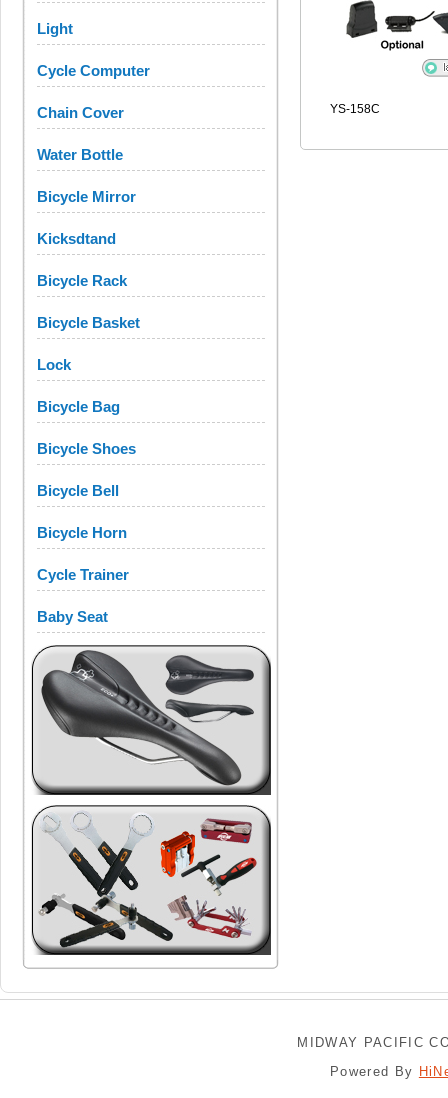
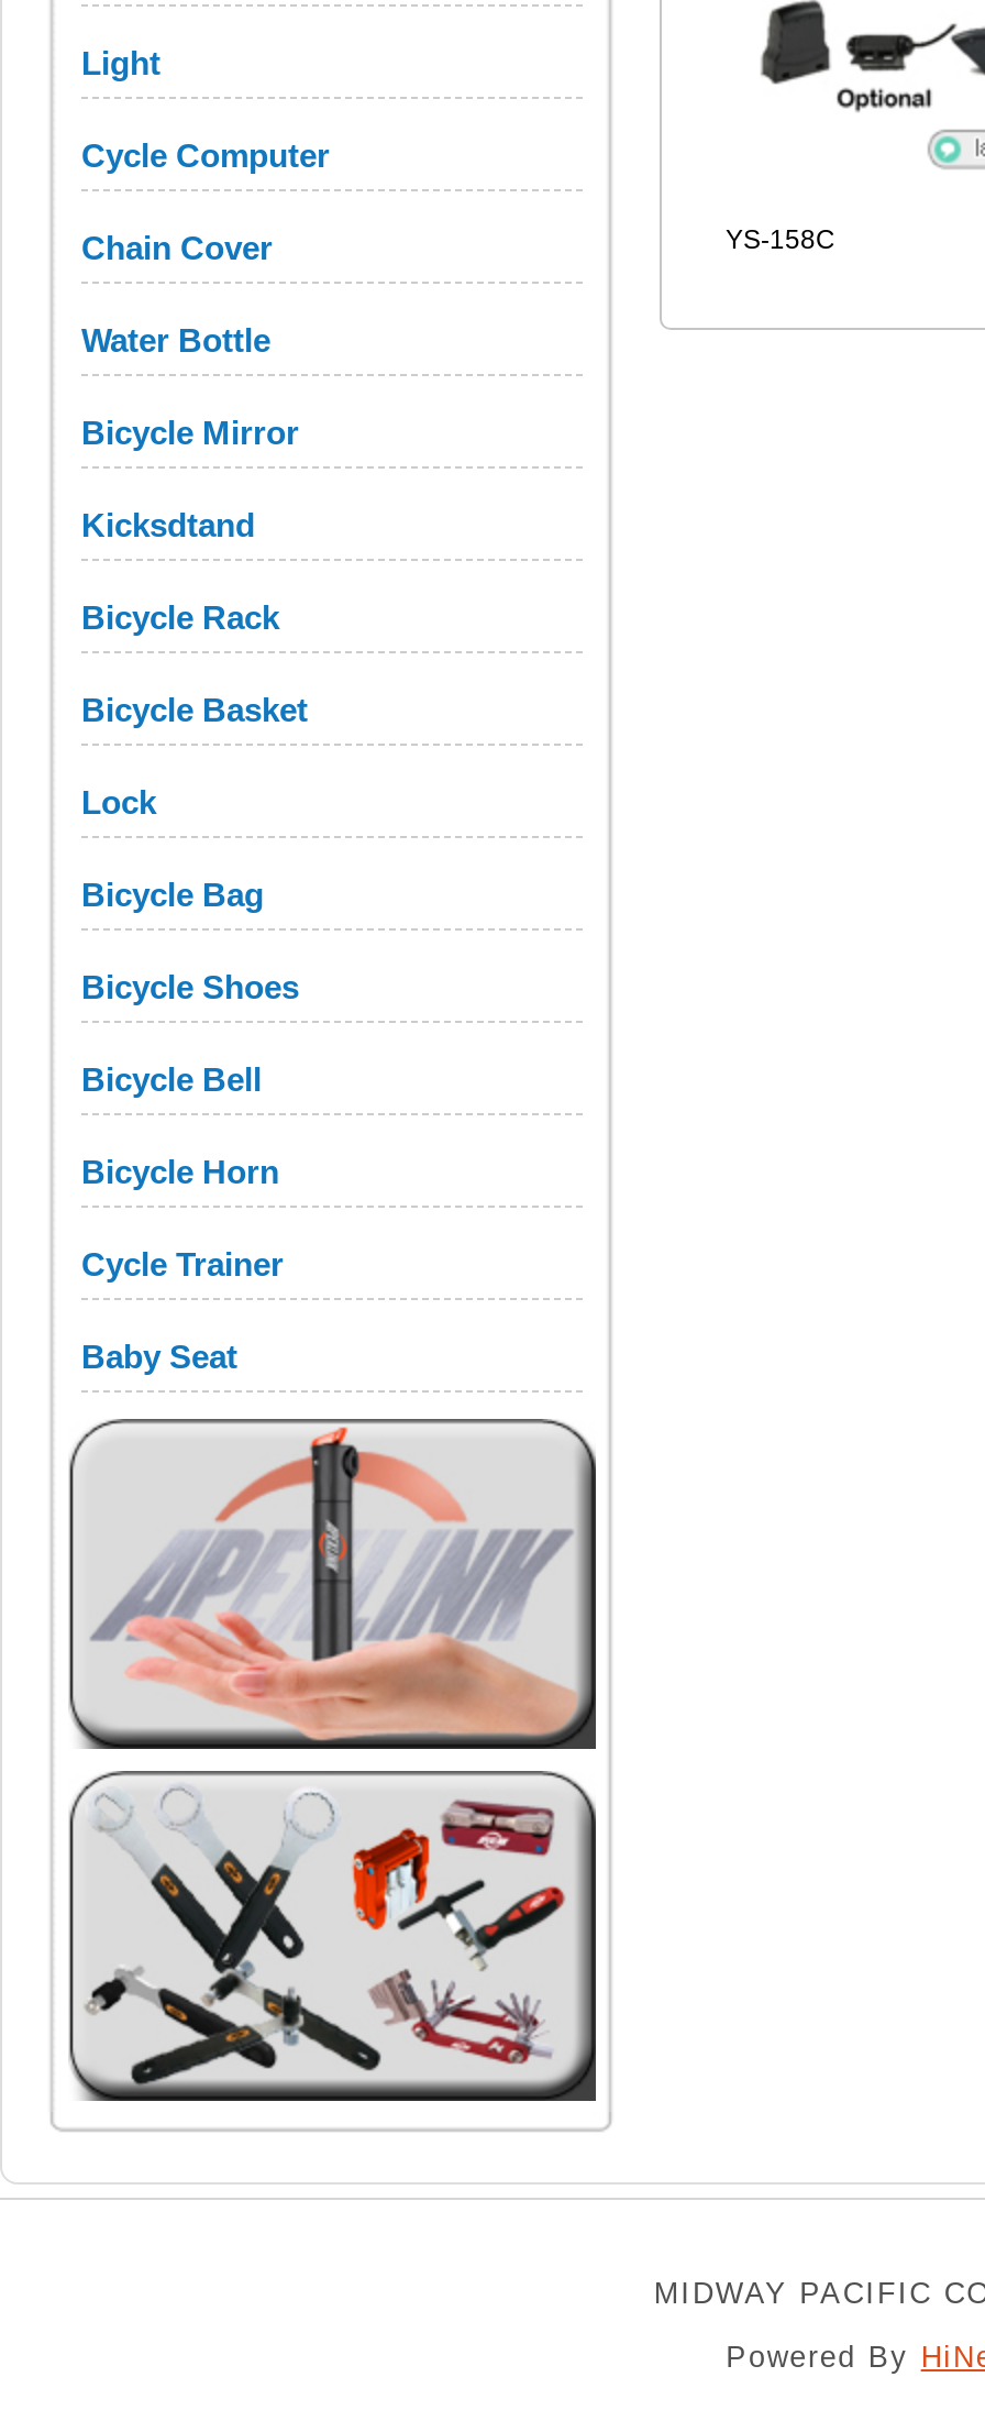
[40,648,262,790] [image] -> [90,1428,576,1740] [image]

